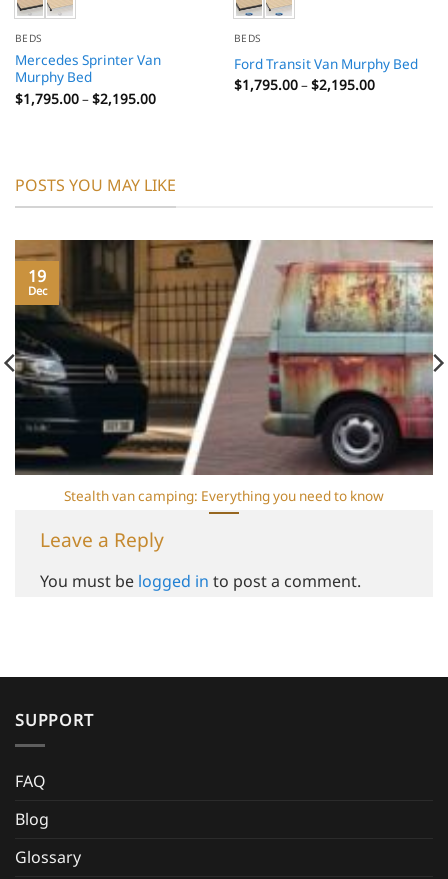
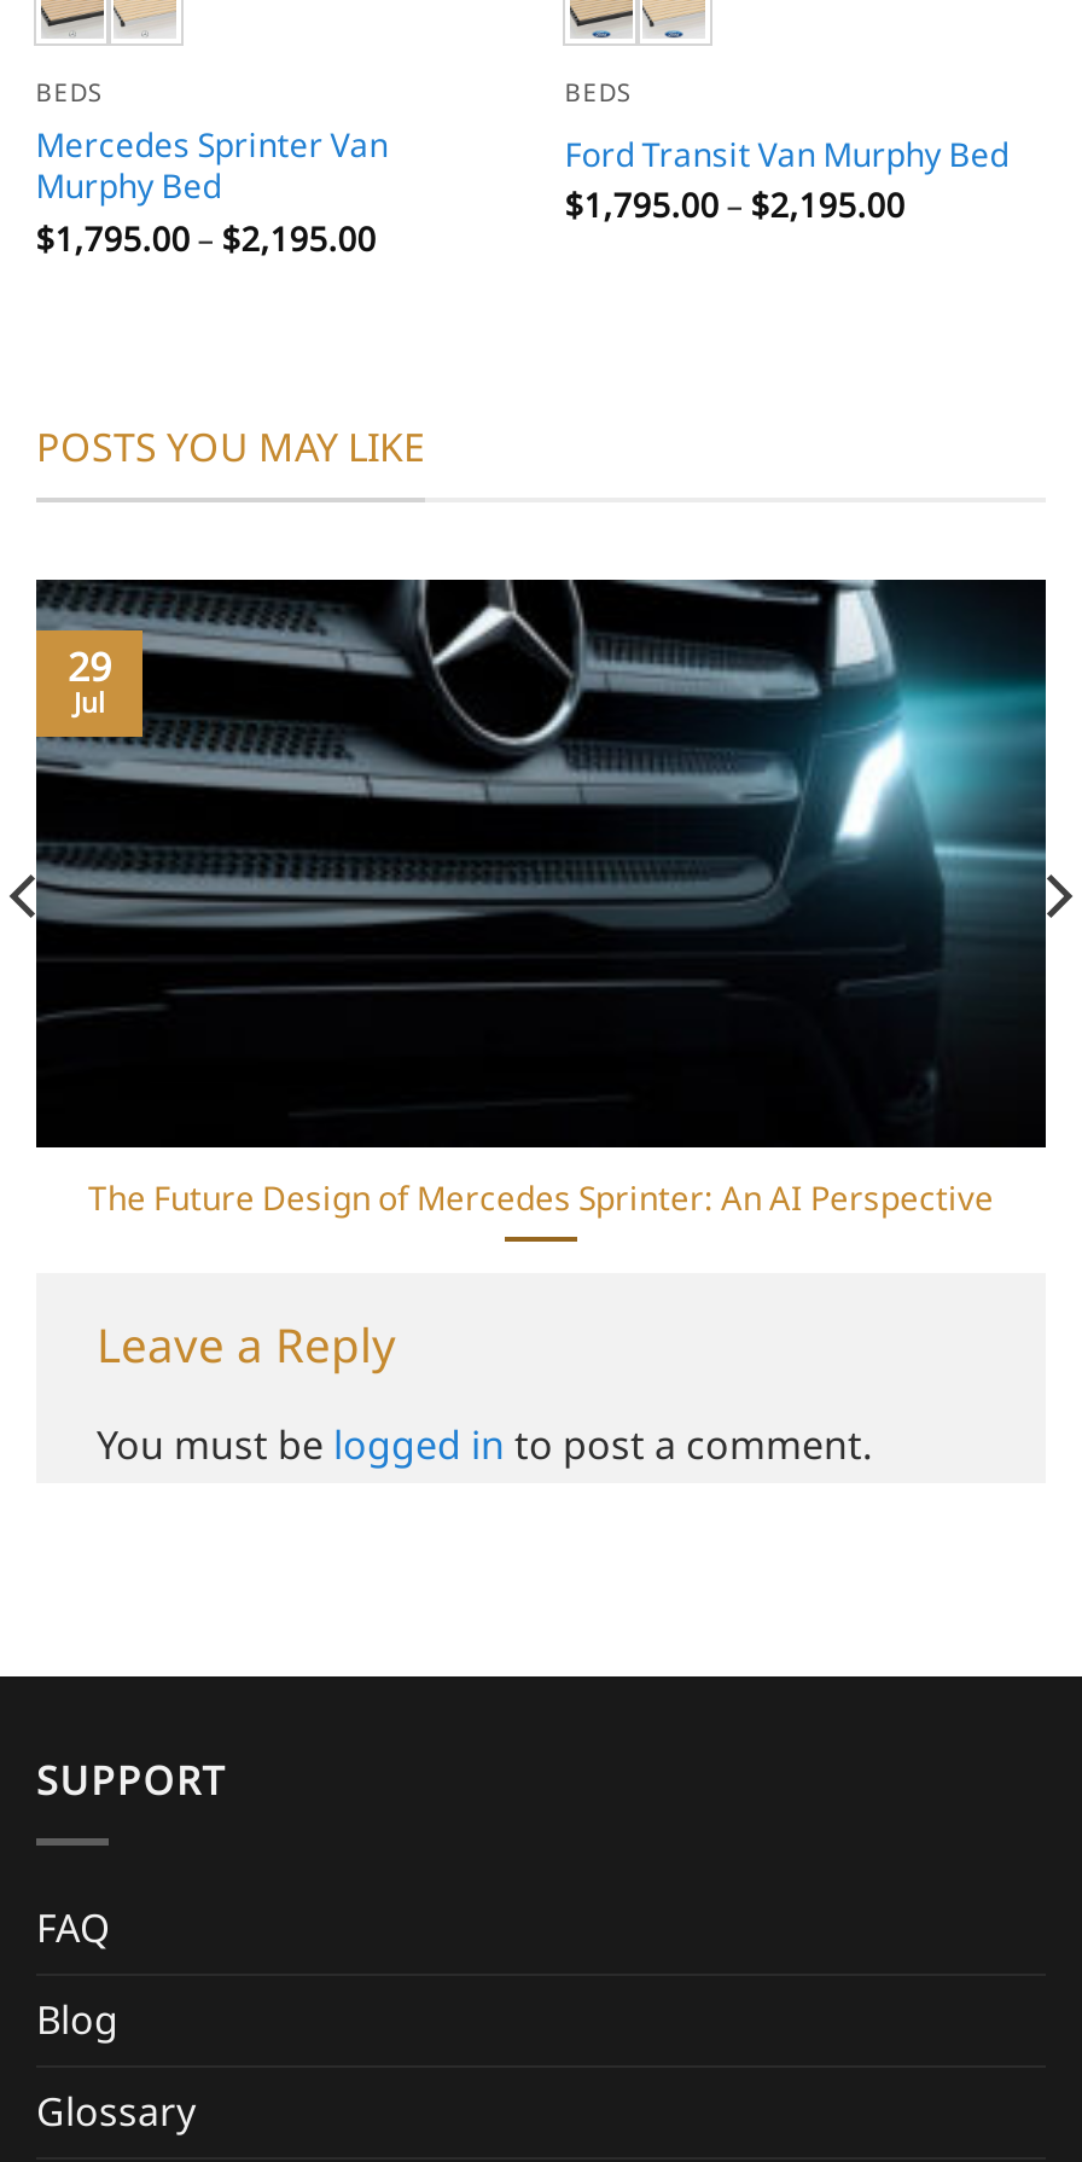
[4,239,444,476] [image] | 19 | Dec -> [7,577,1075,1150] [image] | 29 | Jul
[64,486,384,505] Stealth van camping: Everything you need to know -> [88,1174,994,1220] The Future Design of Mercedes Sprinter: An AI Perspective

